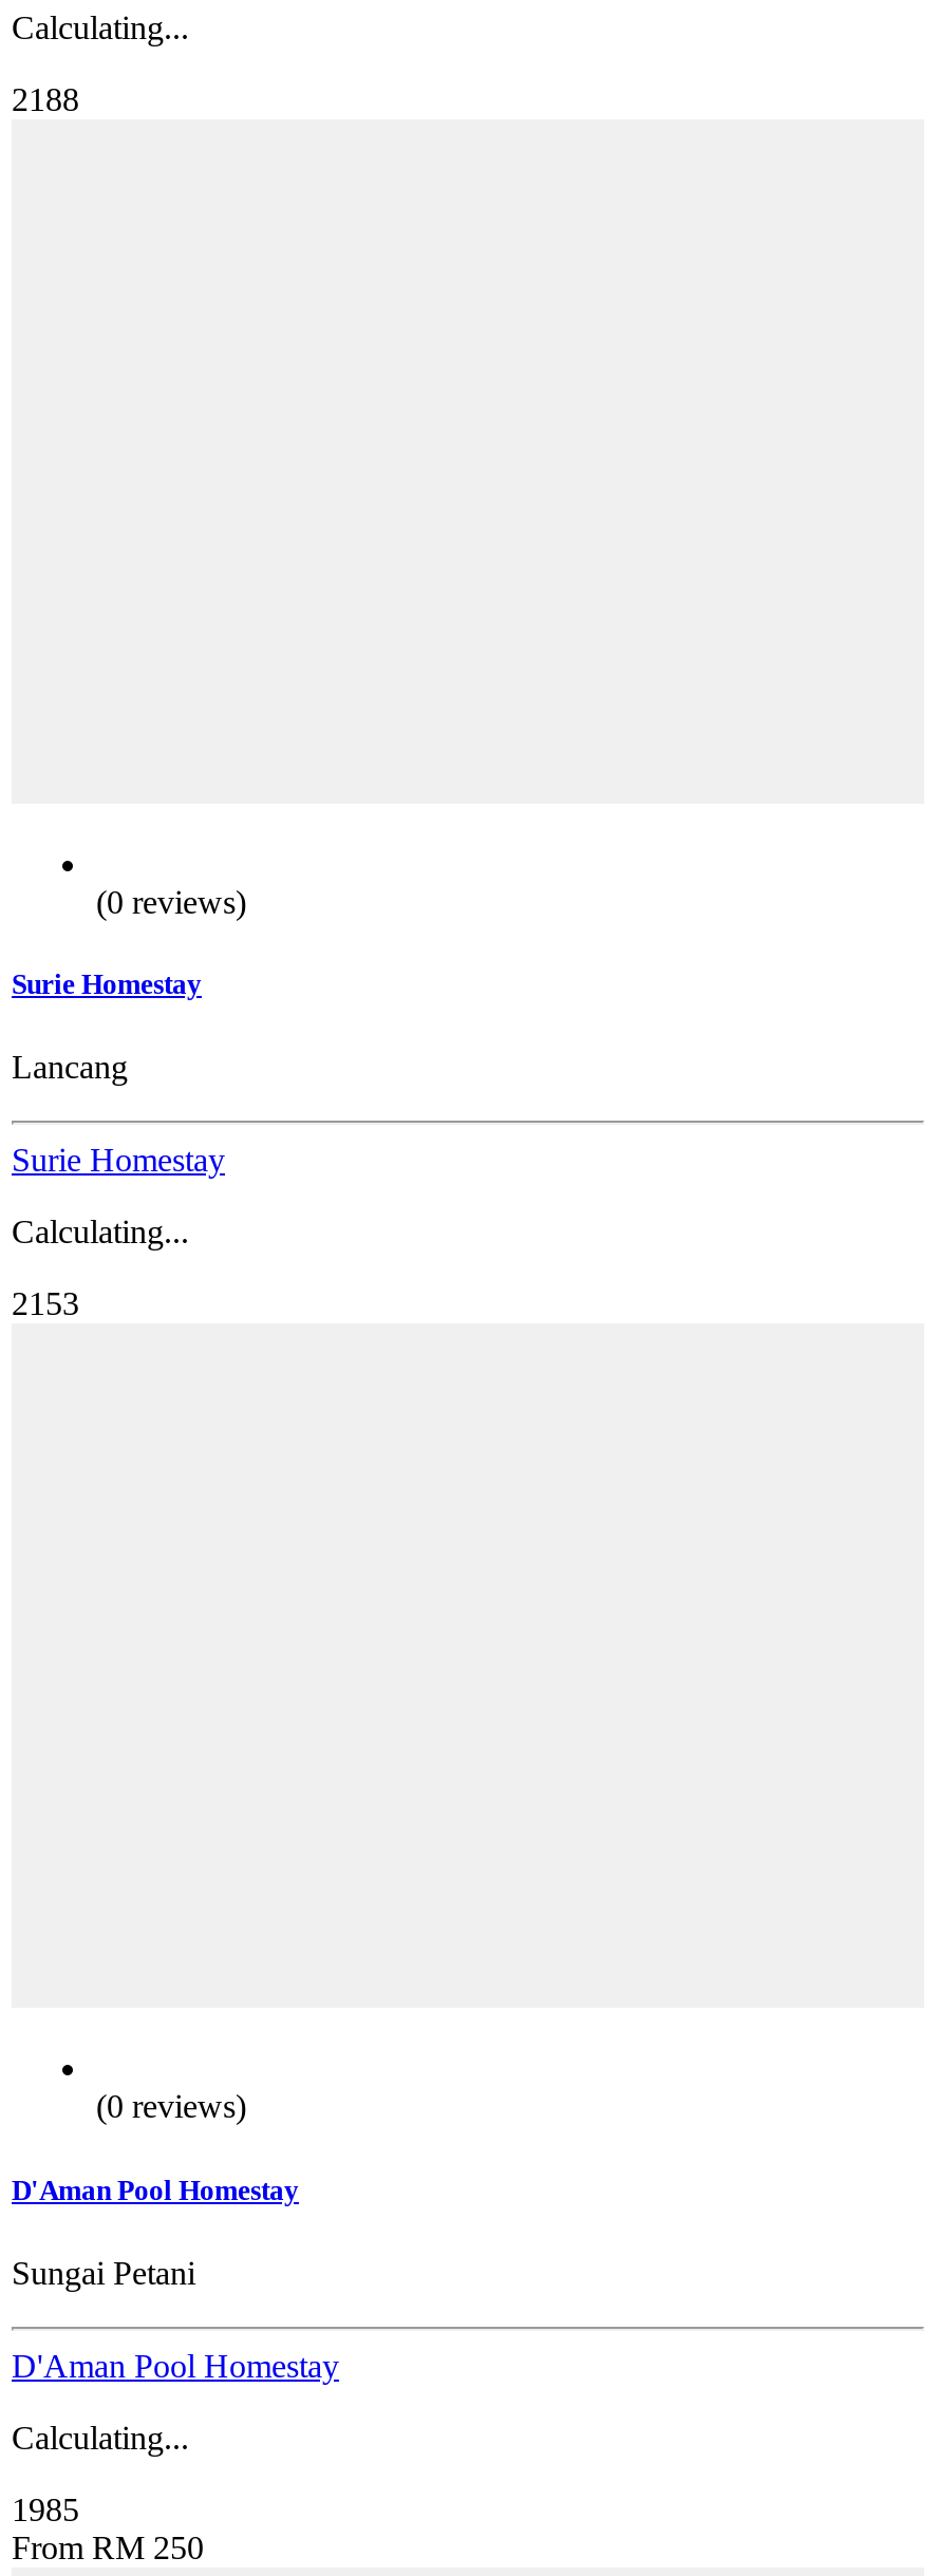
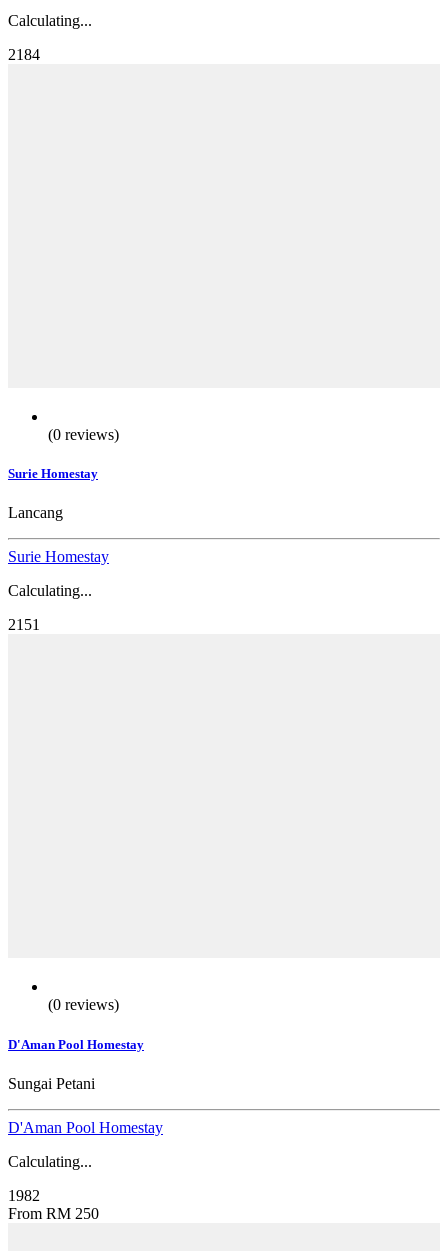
[12,81,79,117] 2188 -> [8,46,40,63] 2184
[12,1286,79,1322] 2153 -> [8,616,40,633] 2151
[12,2491,79,2527] 1985 -> [8,1187,40,1204] 1982

